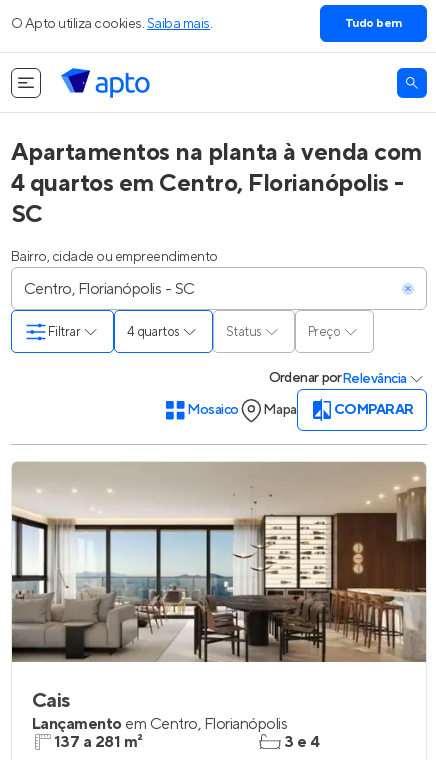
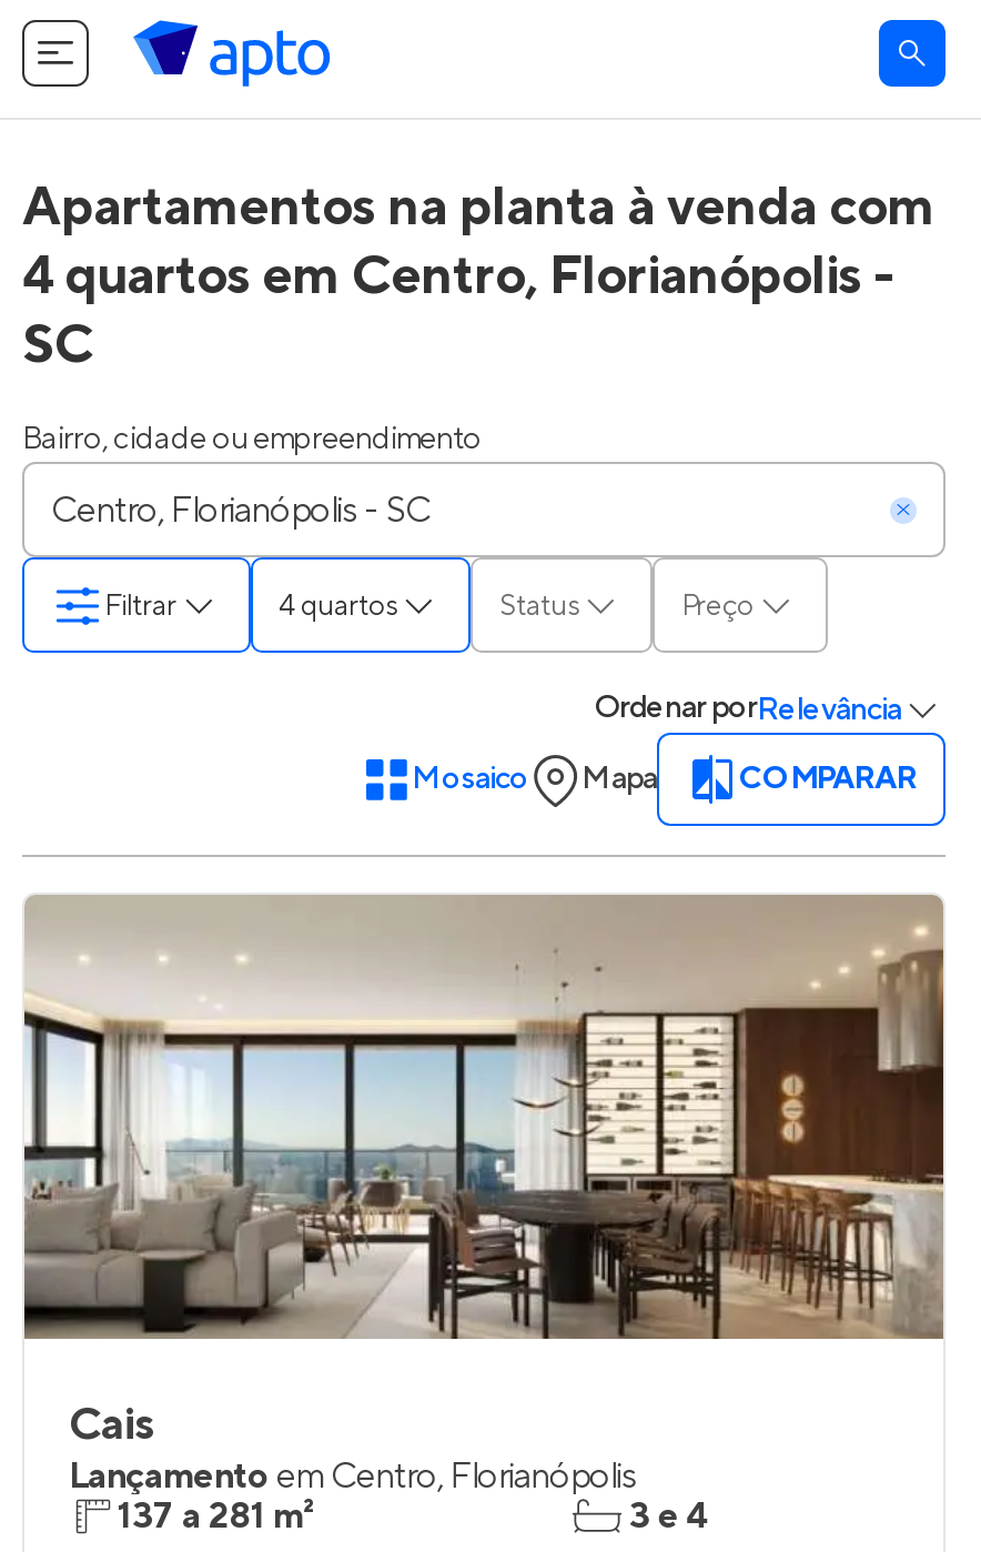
[11,14,402,32] O Apto utiliza cookies. Saiba mais. | Tudo bem -> none

